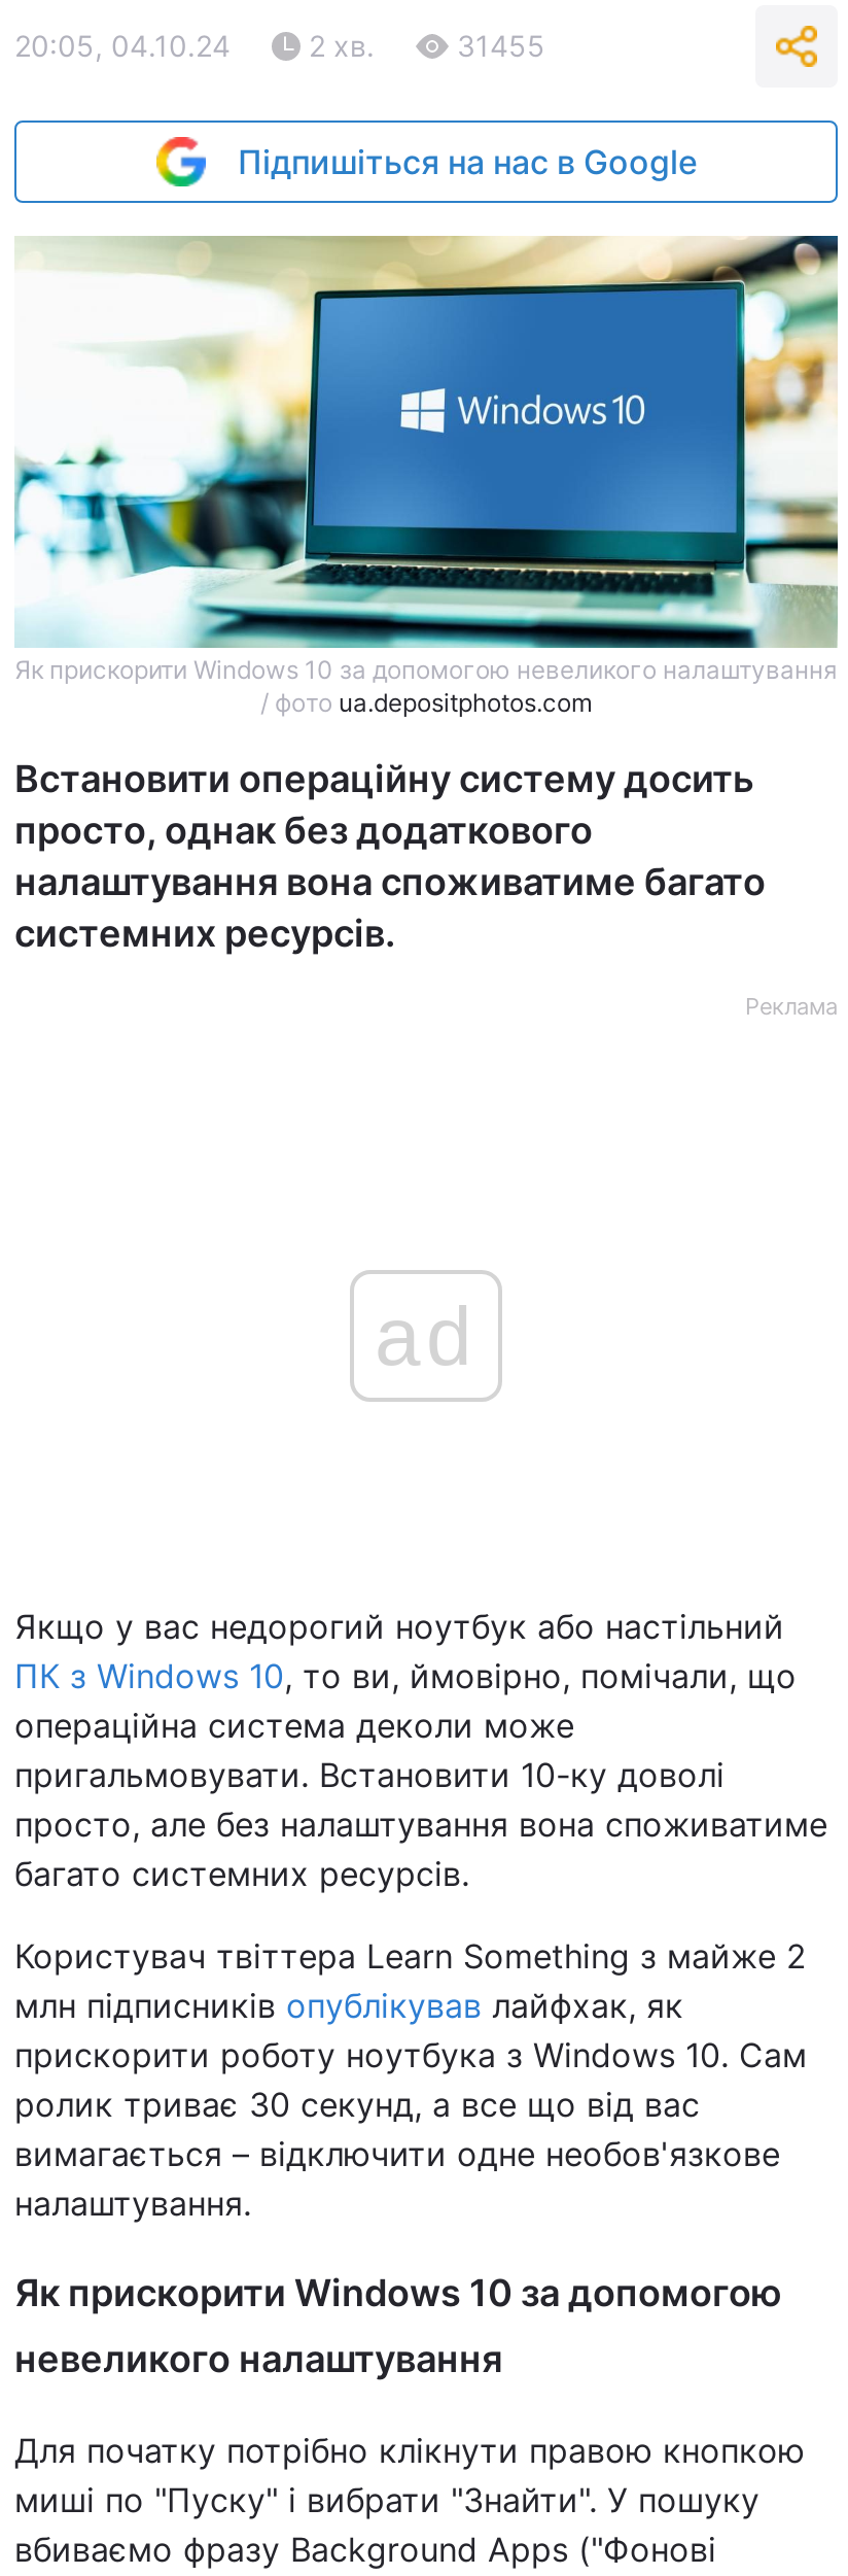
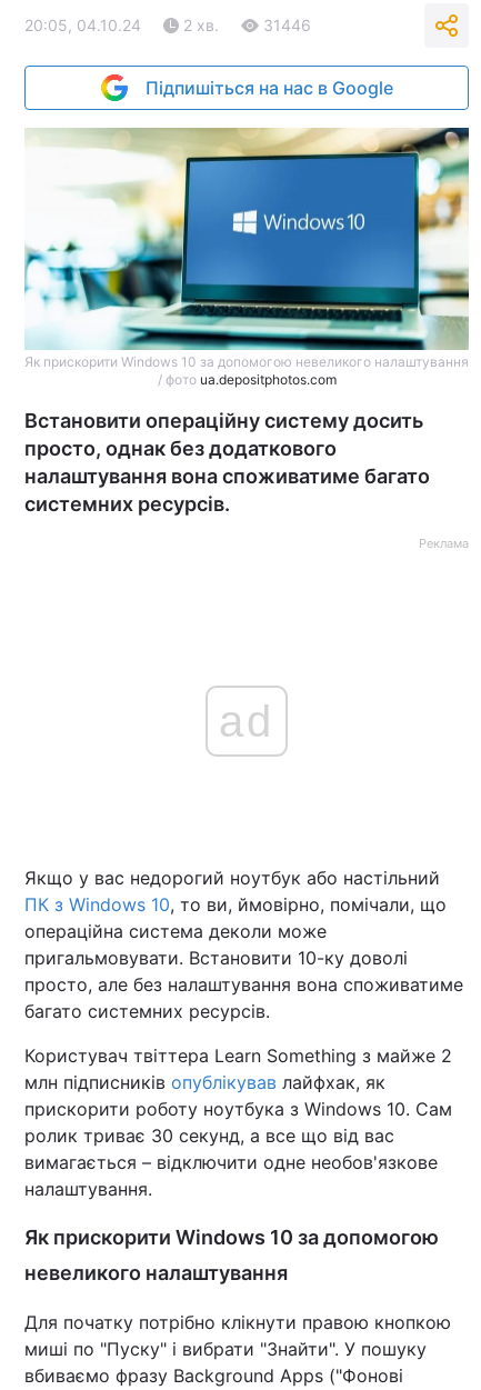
[457,28,545,63] 31455 -> [263,16,311,34] 31446

